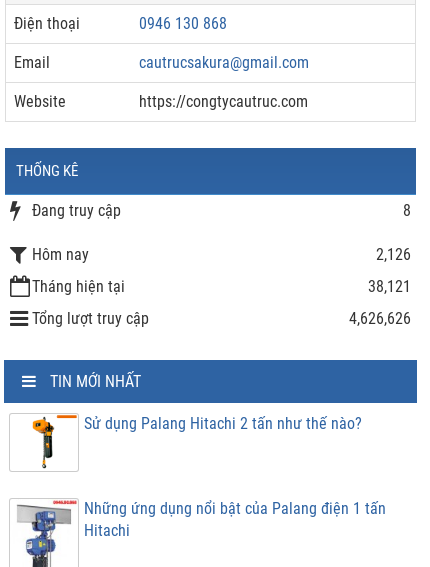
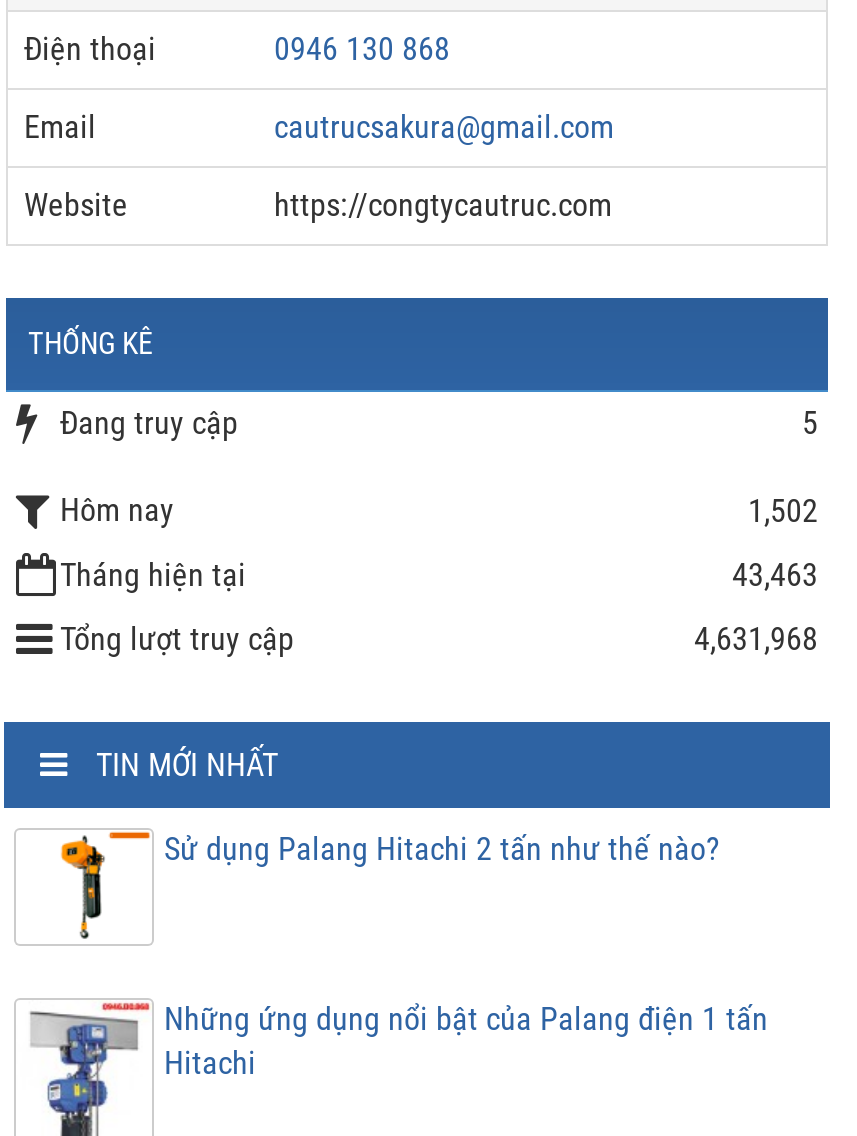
[403,200,411,219] 8 -> [802,403,818,441] 5
[376,244,411,263] 2,126 -> [748,491,818,529] 1,502
[368,276,411,295] 38,121 -> [732,555,818,593] 43,463
[349,308,411,327] 4,626,626 -> [694,619,818,657] 4,631,968

